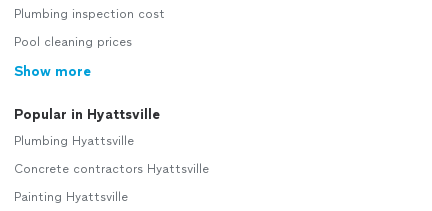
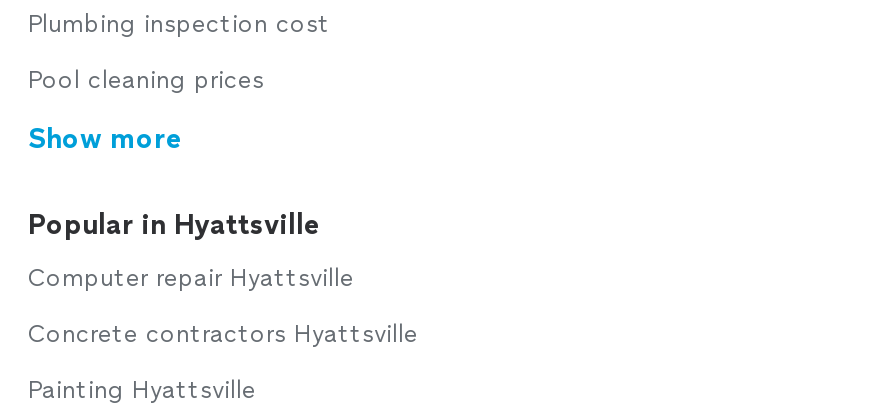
[14,134,134,148] Plumbing Hyattsville -> [28,264,354,292] Computer repair Hyattsville

